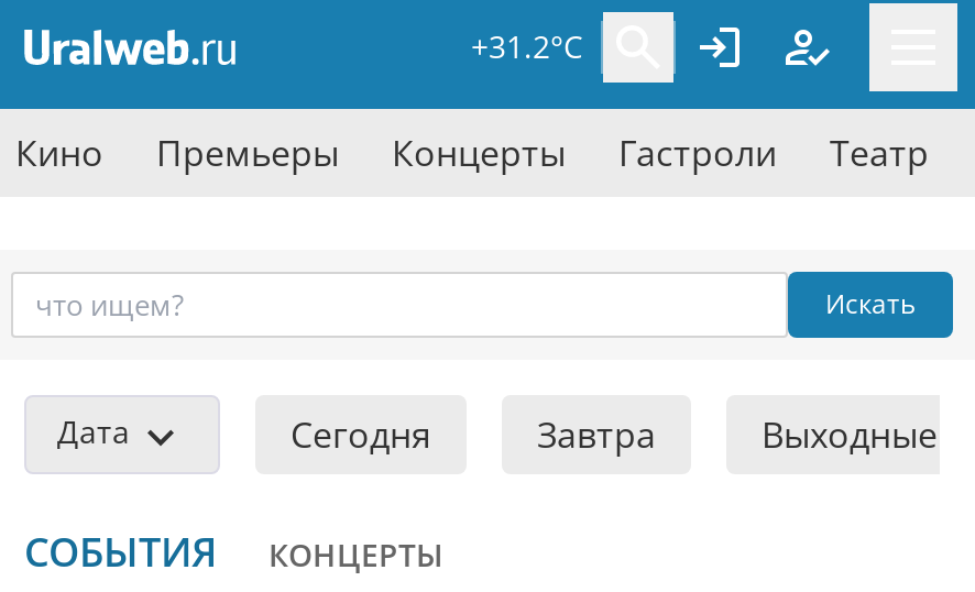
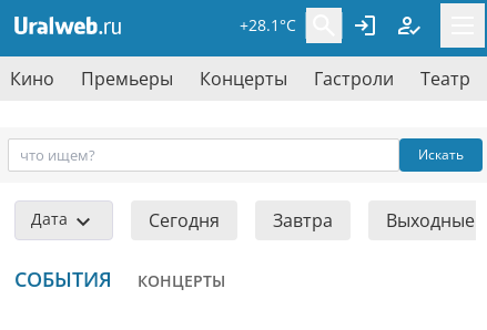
[471,25,583,67] +31.2°C -> [240,14,296,35] +28.1°C

